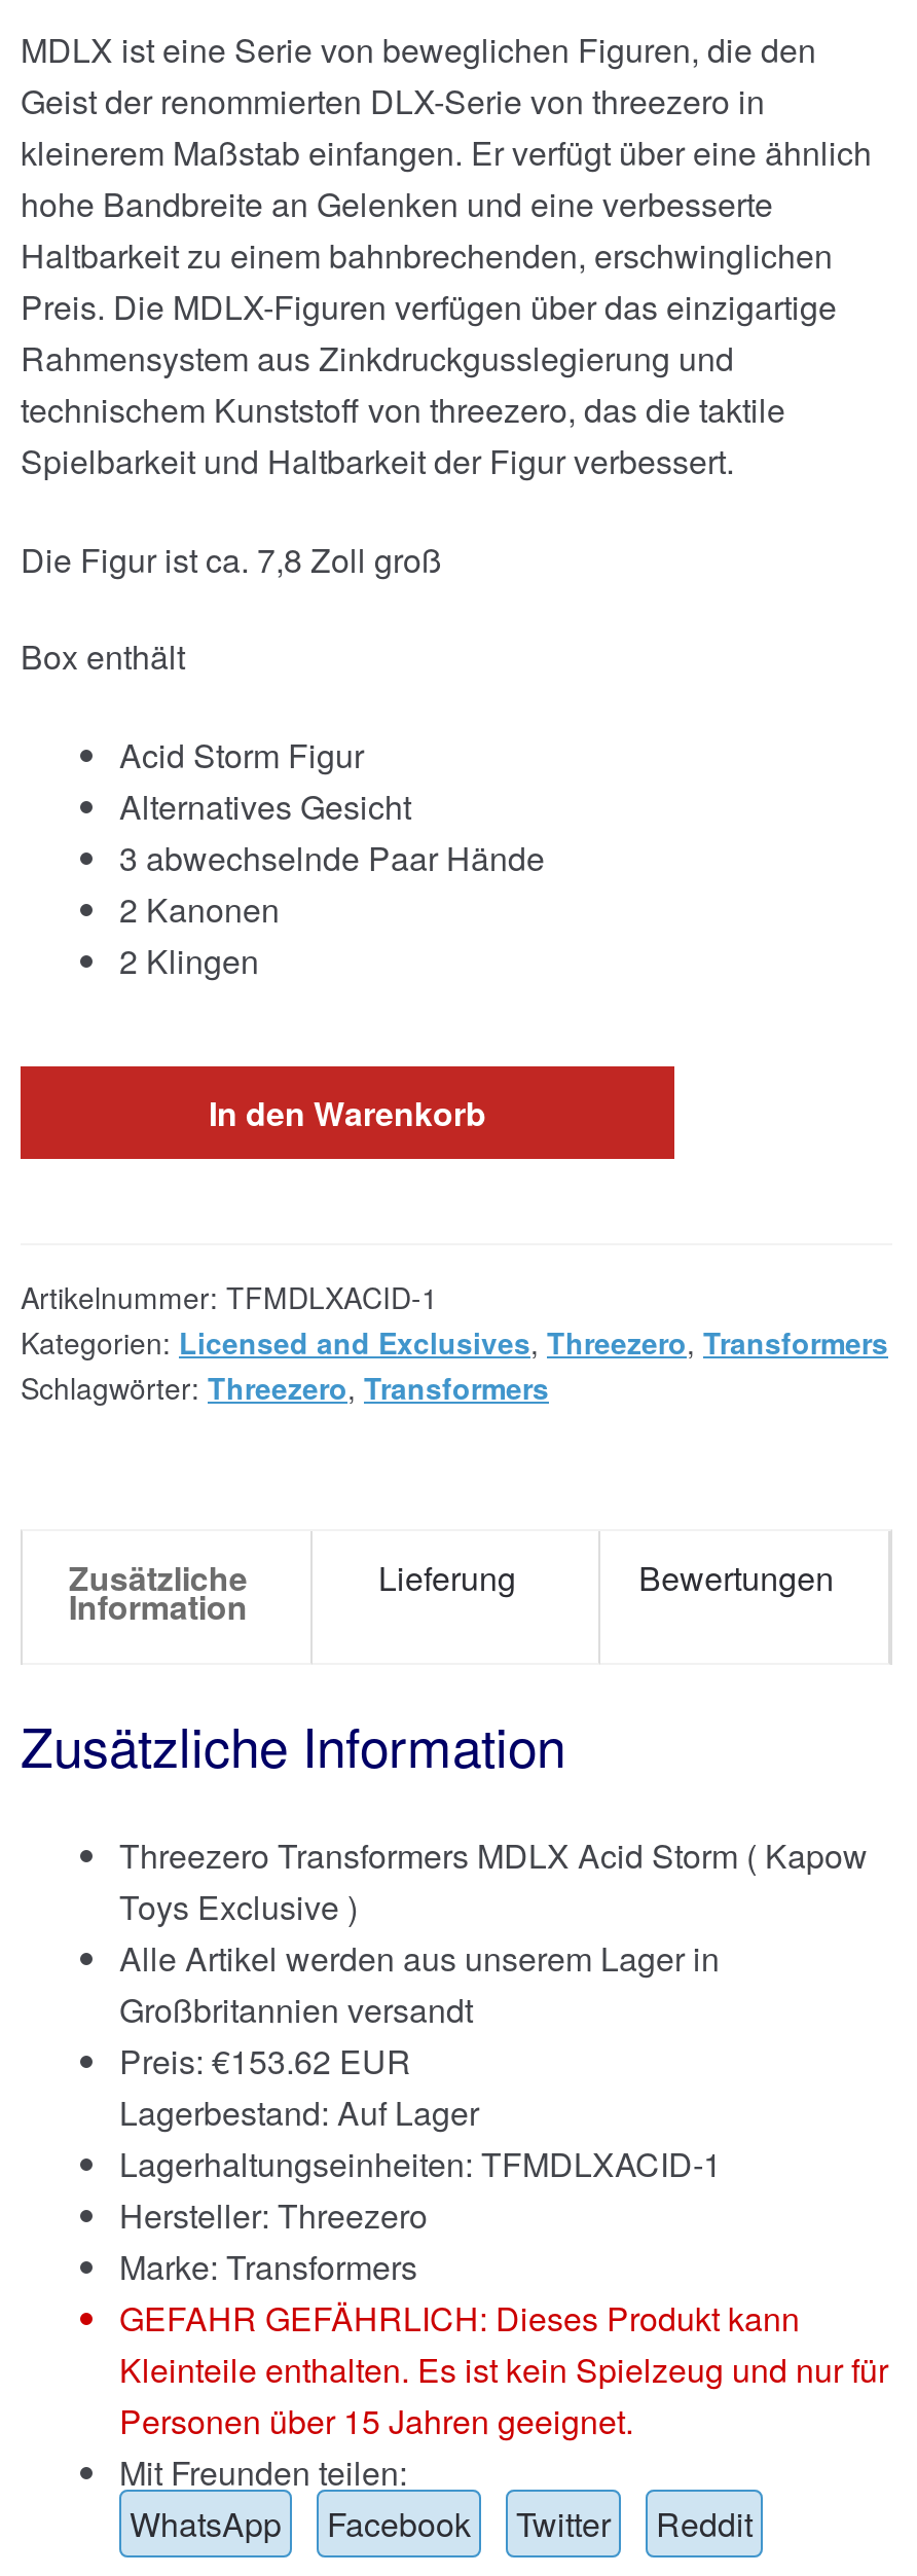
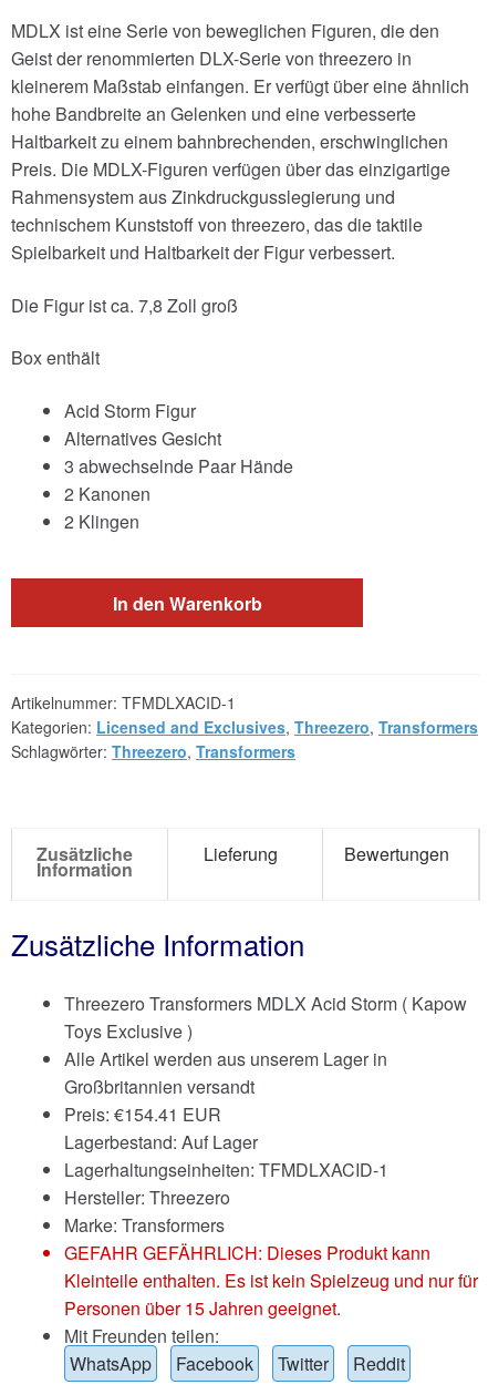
[119,2037,411,2084] Preis: €153.62 EUR -> [64,1101,221,1127] Preis: €154.41 EUR

